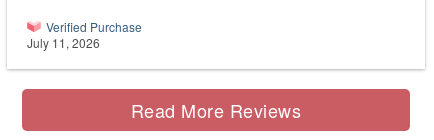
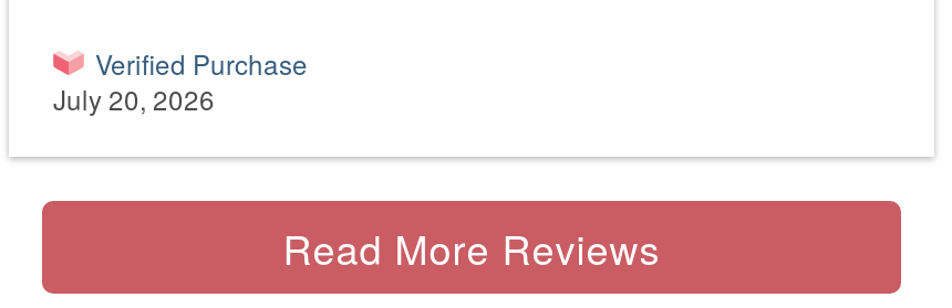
[27,34,100,51] July 11, 2026 -> [53,80,215,117] July 20, 2026

